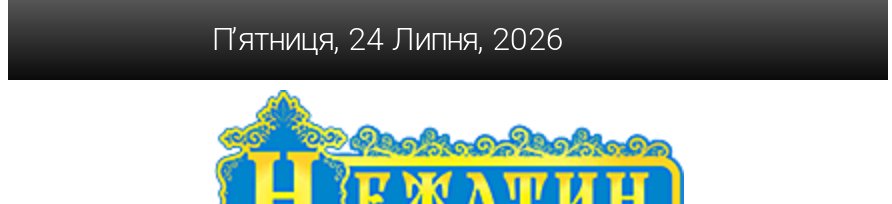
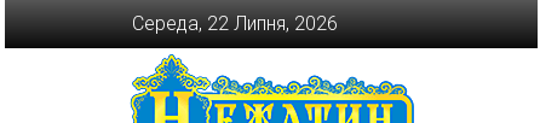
[212,20,564,58] П’ятниця, 24 Липня, 2026 -> [132,12,338,35] Середа, 22 Липня, 2026

